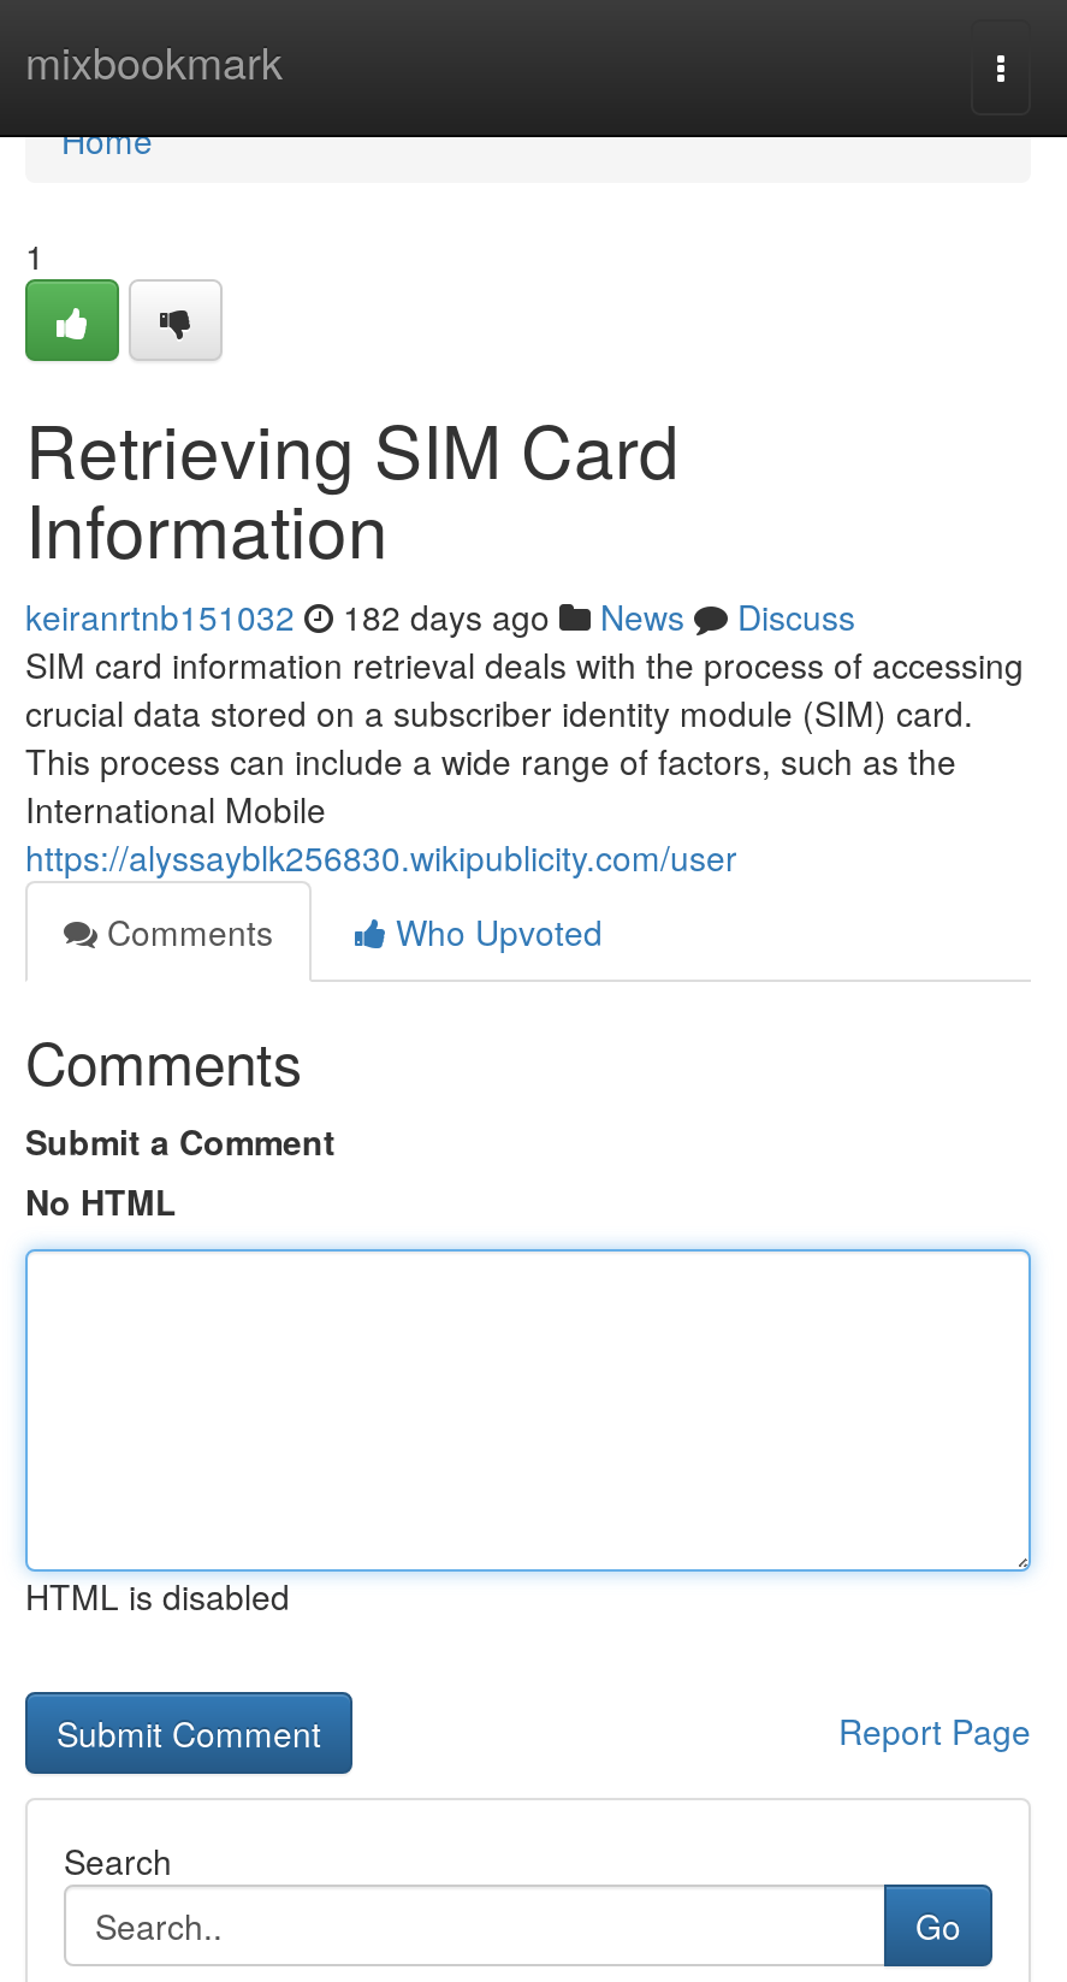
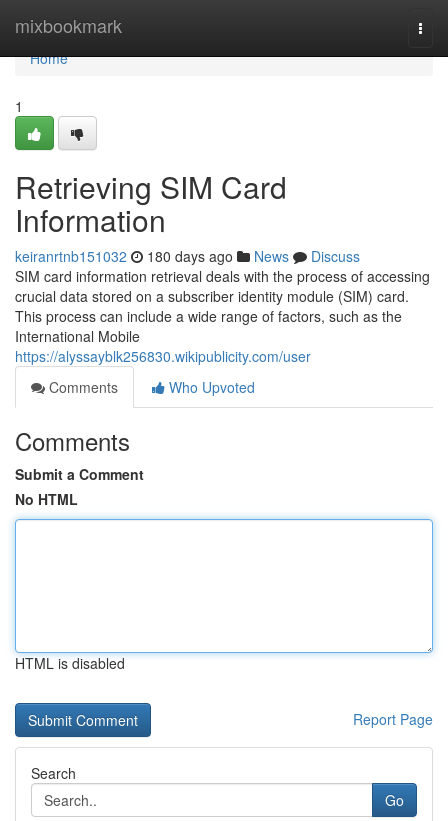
[25,592,855,640] keiranrtnb151032 182 days ago News Discuss -> [15,246,360,266] keiranrtnb151032 180 days ago News Discuss

